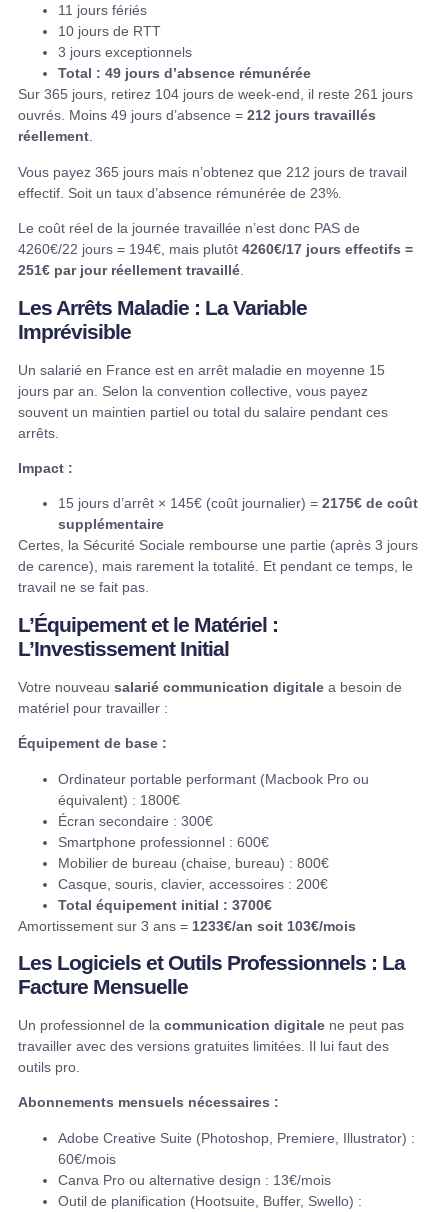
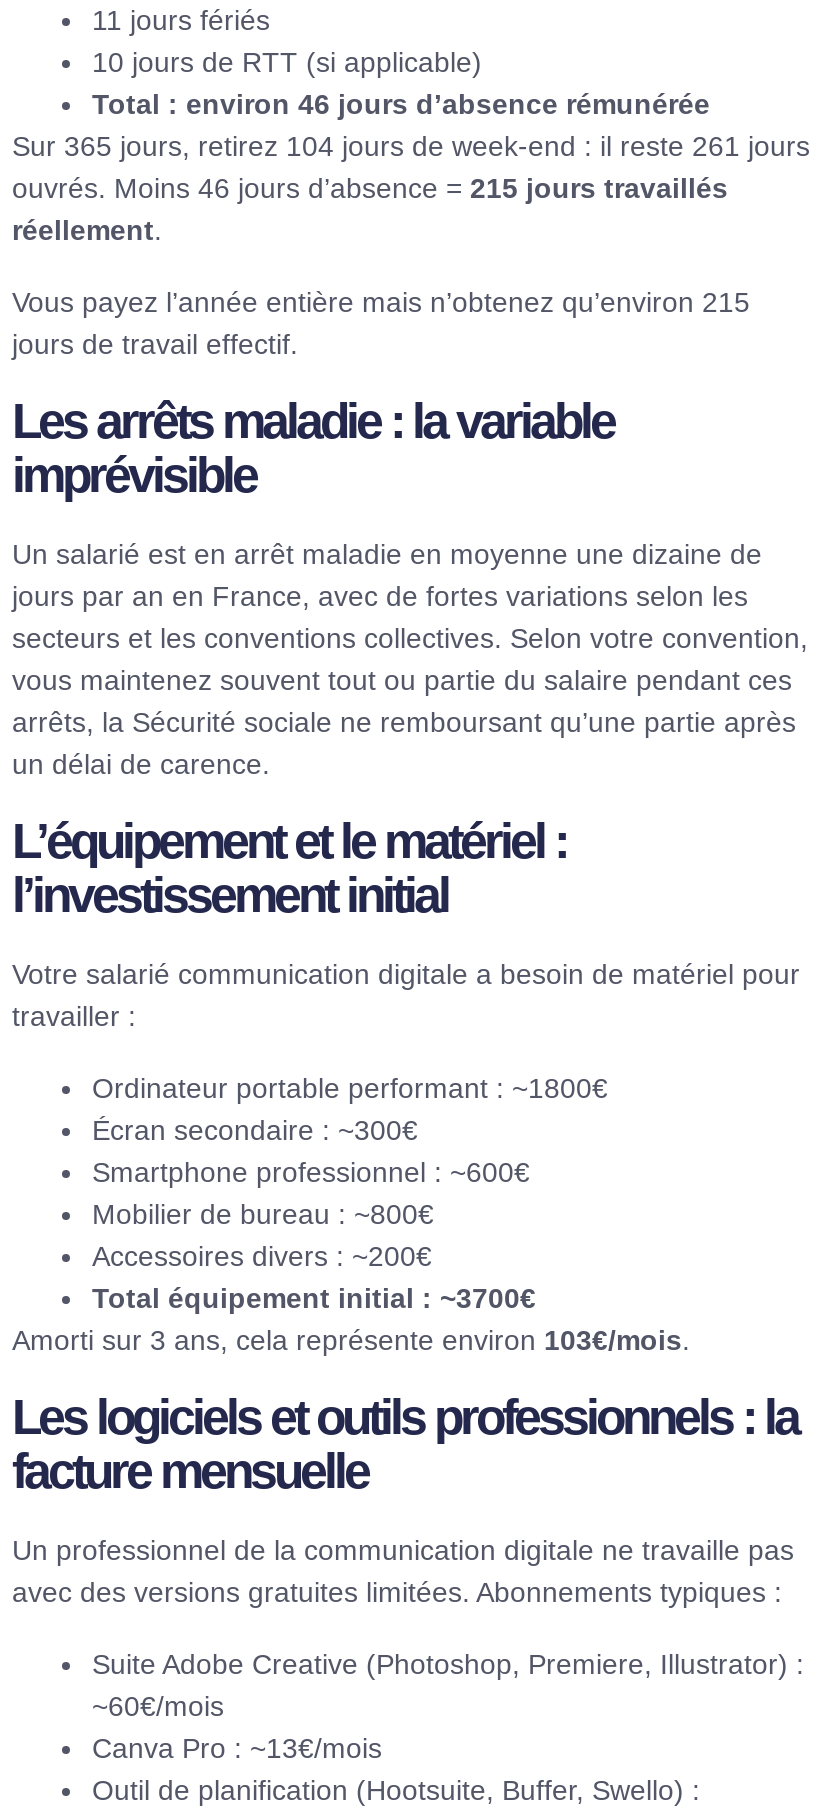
[18,23,413,123] 10 jours de RTT | 3 jours exceptionnels | Total : 49 jours d’absence rémunérée | Sur 365 jours, retirez 104 jours de week-end, il reste 261 jours | ouvrés. Moins 49 jours d’absence = 212 jours travaillés -> [12,47,810,205] 10 jours de RTT (si applicable) | Total : environ 46 jours d’absence rémunérée | Sur 365 jours, retirez 104 jours de week-end : il reste 261 jours | ouvrés. Moins 46 jours d’absence = 215 jours travaillés
[18,164,418,1188] Vous payez 365 jours mais n’obtenez que 212 jours de travail | effectif. Soit un taux d’absence rémunérée de 23%. | Le coût réel de la journée travaillée n’est donc PAS de | 4260€/22 jours = 194€, mais plutôt 4260€/17 jours effectifs = | 251€ par jour réellement travaillé. | Les Arrêts Maladie : La Variable | Imprévisible | Un salarié en France est en arrêt maladie en moyenne 15 | jours par an. Selon la convention collective, vous payez | souvent un maintien partiel ou total du salaire pendant ces | arrêts. | Impact : | 15 jours d’arrêt × 145€ (coût journalier) = 2175€ de coût | supplémentaire | Certes, la Sécurité Sociale rembourse une partie (après 3 jours | de carence), mais rarement la totalité. Et pendant ce temps, le | travail ne se fait pas. | L’Équipement et le Matériel : | L’Investissement Initial | Votre nouveau salarié communication digitale a besoin de | matériel pour travailler : | Équipement de base : | Ordinateur portable performant (Macbook Pro ou | équivalent) : 1800€ | Écran secondaire : 300€ | Smartphone professionnel : 600€ | Mobilier de bureau (chaise, bureau) : 800€ | Casque, souris, clavier, accessoires : 200€ | Total équipement initial : 3700€ | Amortissement sur 3 ans = 1233€/an soit 103€/mois | Les Logiciels et Outils Professionnels : La | Facture Mensuelle | Un professionnel de la communication digitale ne peut pas | travailler avec des versions gratuites limitées. Il lui faut des | outils pro. | Abonnements mensuels nécessaires : | Adobe Creative Suite (Photoshop, Premiere, Illustrator) : | 60€/mois | Canva Pro ou alternative design : 13€/mois -> [12,286,808,1764] Vous payez l’année entière mais n’obtenez qu’environ 215 | jours de travail effectif. | Les arrêts maladie : la variable | imprévisible | Un salarié est en arrêt maladie en moyenne une dizaine de | jours par an en France, avec de fortes variations selon les | secteurs et les conventions collectives. Selon votre convention, | vous maintenez souvent tout ou partie du salaire pendant ces | arrêts, la Sécurité sociale ne remboursant qu’une partie après | un délai de carence. | L’équipement et le matériel : | l’investissement initial | Votre salarié communication digitale a besoin de matériel pour | travailler : | Ordinateur portable performant : ~1800€ | Écran secondaire : ~300€ | Smartphone professionnel : ~600€ | Mobilier de bureau : ~800€ | Accessoires divers : ~200€ | Total équipement initial : ~3700€ | Amorti sur 3 ans, cela représente environ 103€/mois. | Les logiciels et outils professionnels : la | facture mensuelle | Un professionnel de la communication digitale ne travaille pas | avec des versions gratuites limitées. Abonnements typiques : | Suite Adobe Creative (Photoshop, Premiere, Illustrator) : | ~60€/mois | Canva Pro : ~13€/mois

